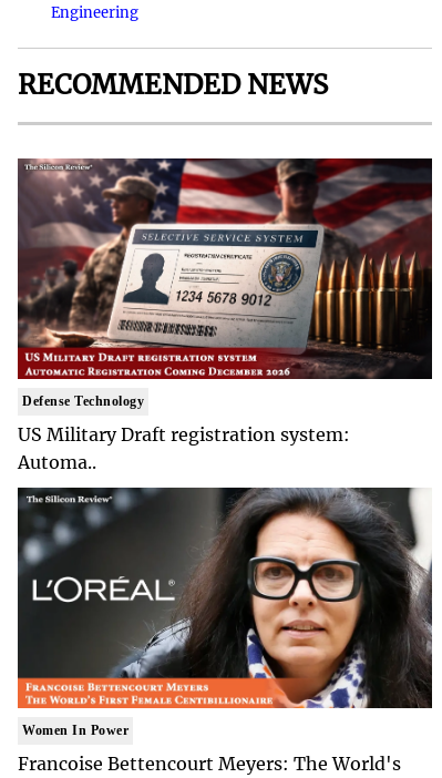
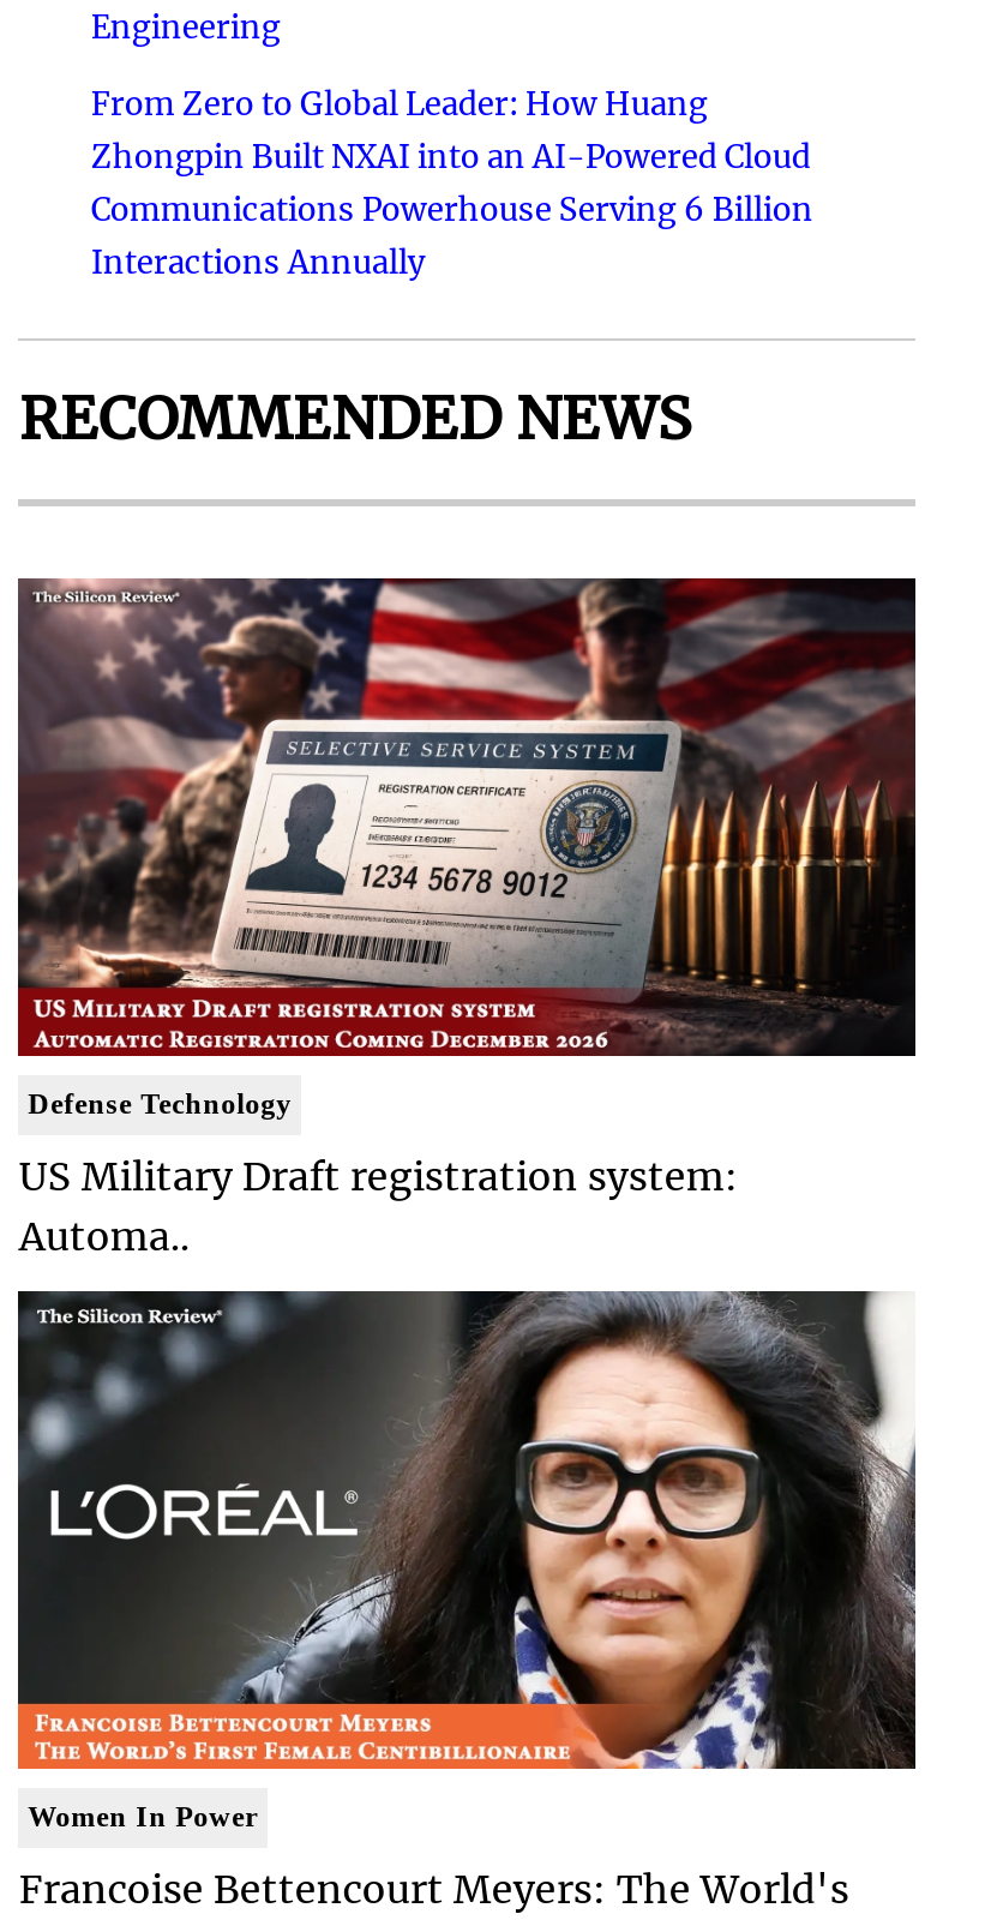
none -> [91,84,813,283] From Zero to Global Leader: How Huang | Zhongpin Built NXAI into an AI-Powered Cloud | Communications Powerhouse Serving 6 Billion | Interactions Annually

